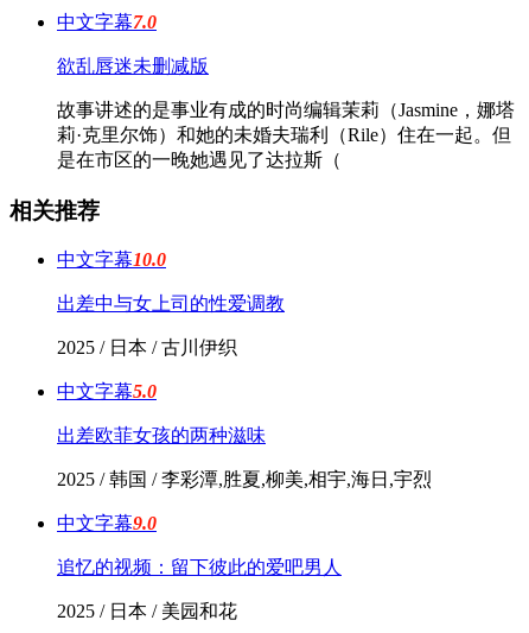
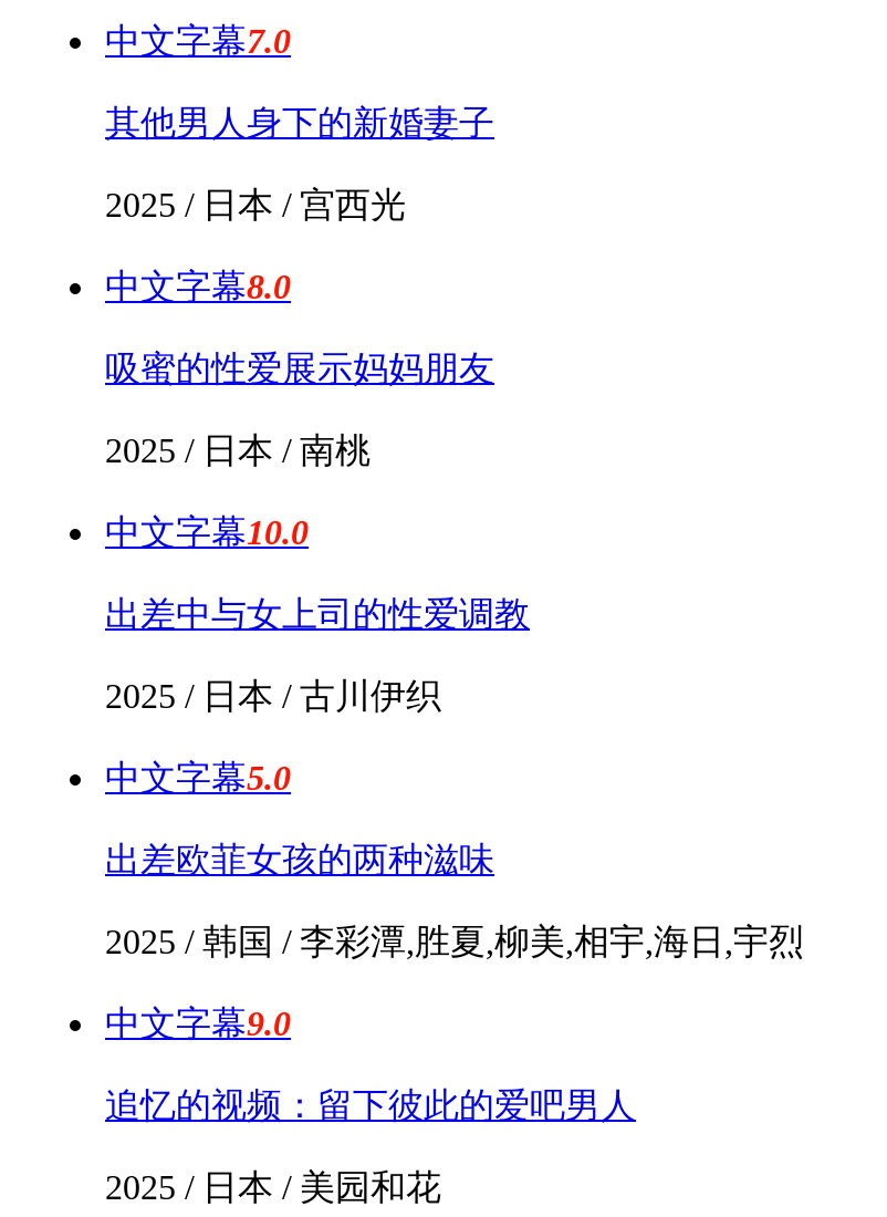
[9,56,515,223] 欲乱唇迷未删减版 | 故事讲述的是事业有成的时尚编辑茉莉（Jasmine，娜塔 | 莉·克里尔饰）和她的未婚夫瑞利（Rile）住在一起。但 | 是在市区的一晚她遇见了达拉斯（ | 相关推荐 -> [105,105,494,470] 其他男人身下的新婚妻子 | 2025 / 日本 / 宫西光 | 中文字幕8.0 | 吸蜜的性爱展示妈妈朋友 | 2025 / 日本 / 南桃

